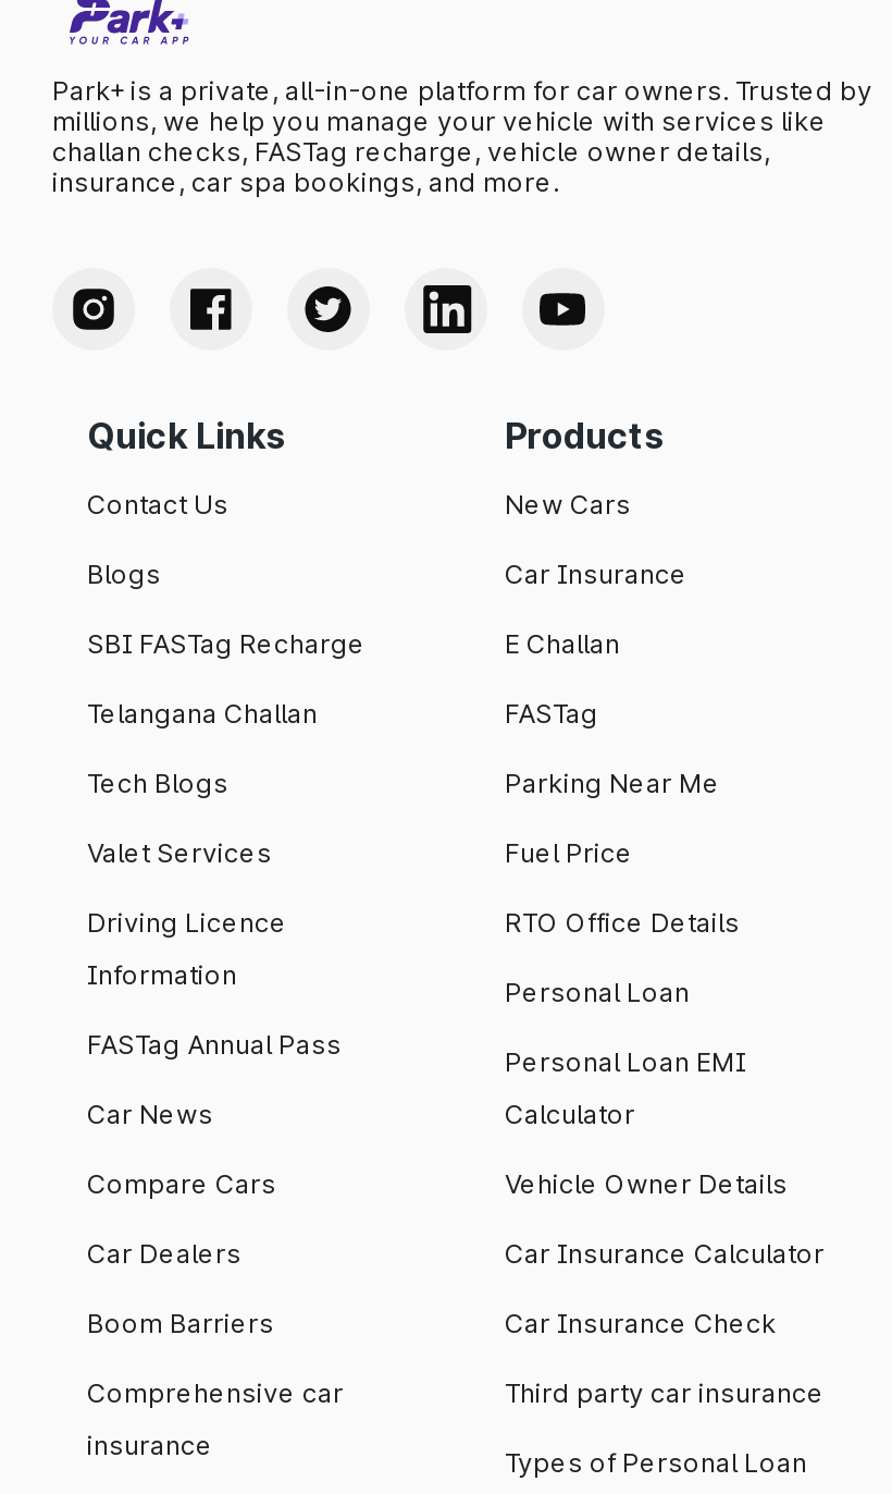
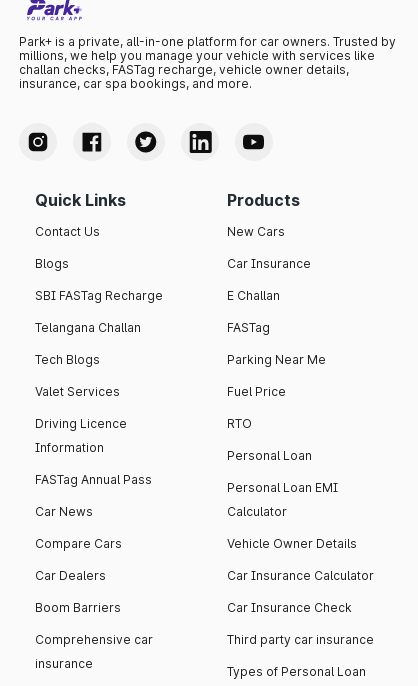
[505,906,740,939] RTO Office Details -> [227,416,252,431] RTO

